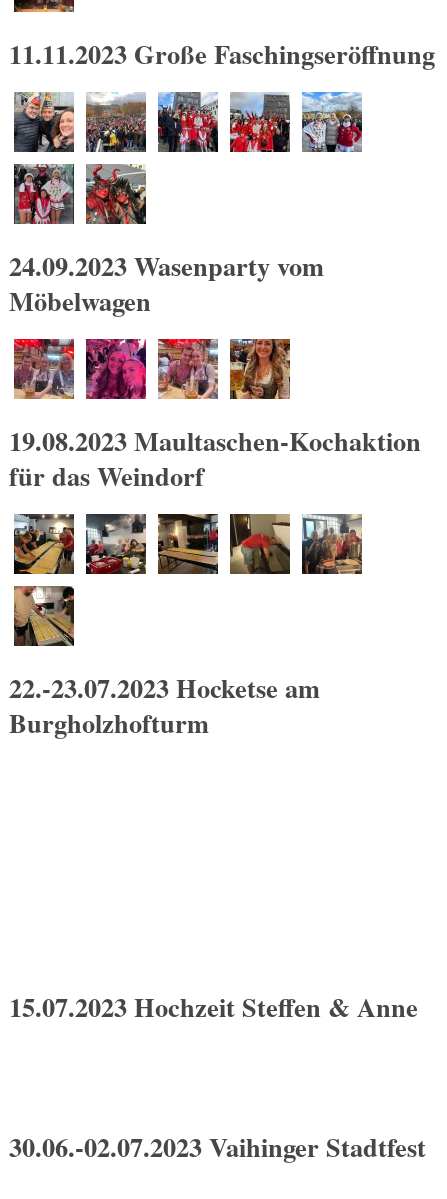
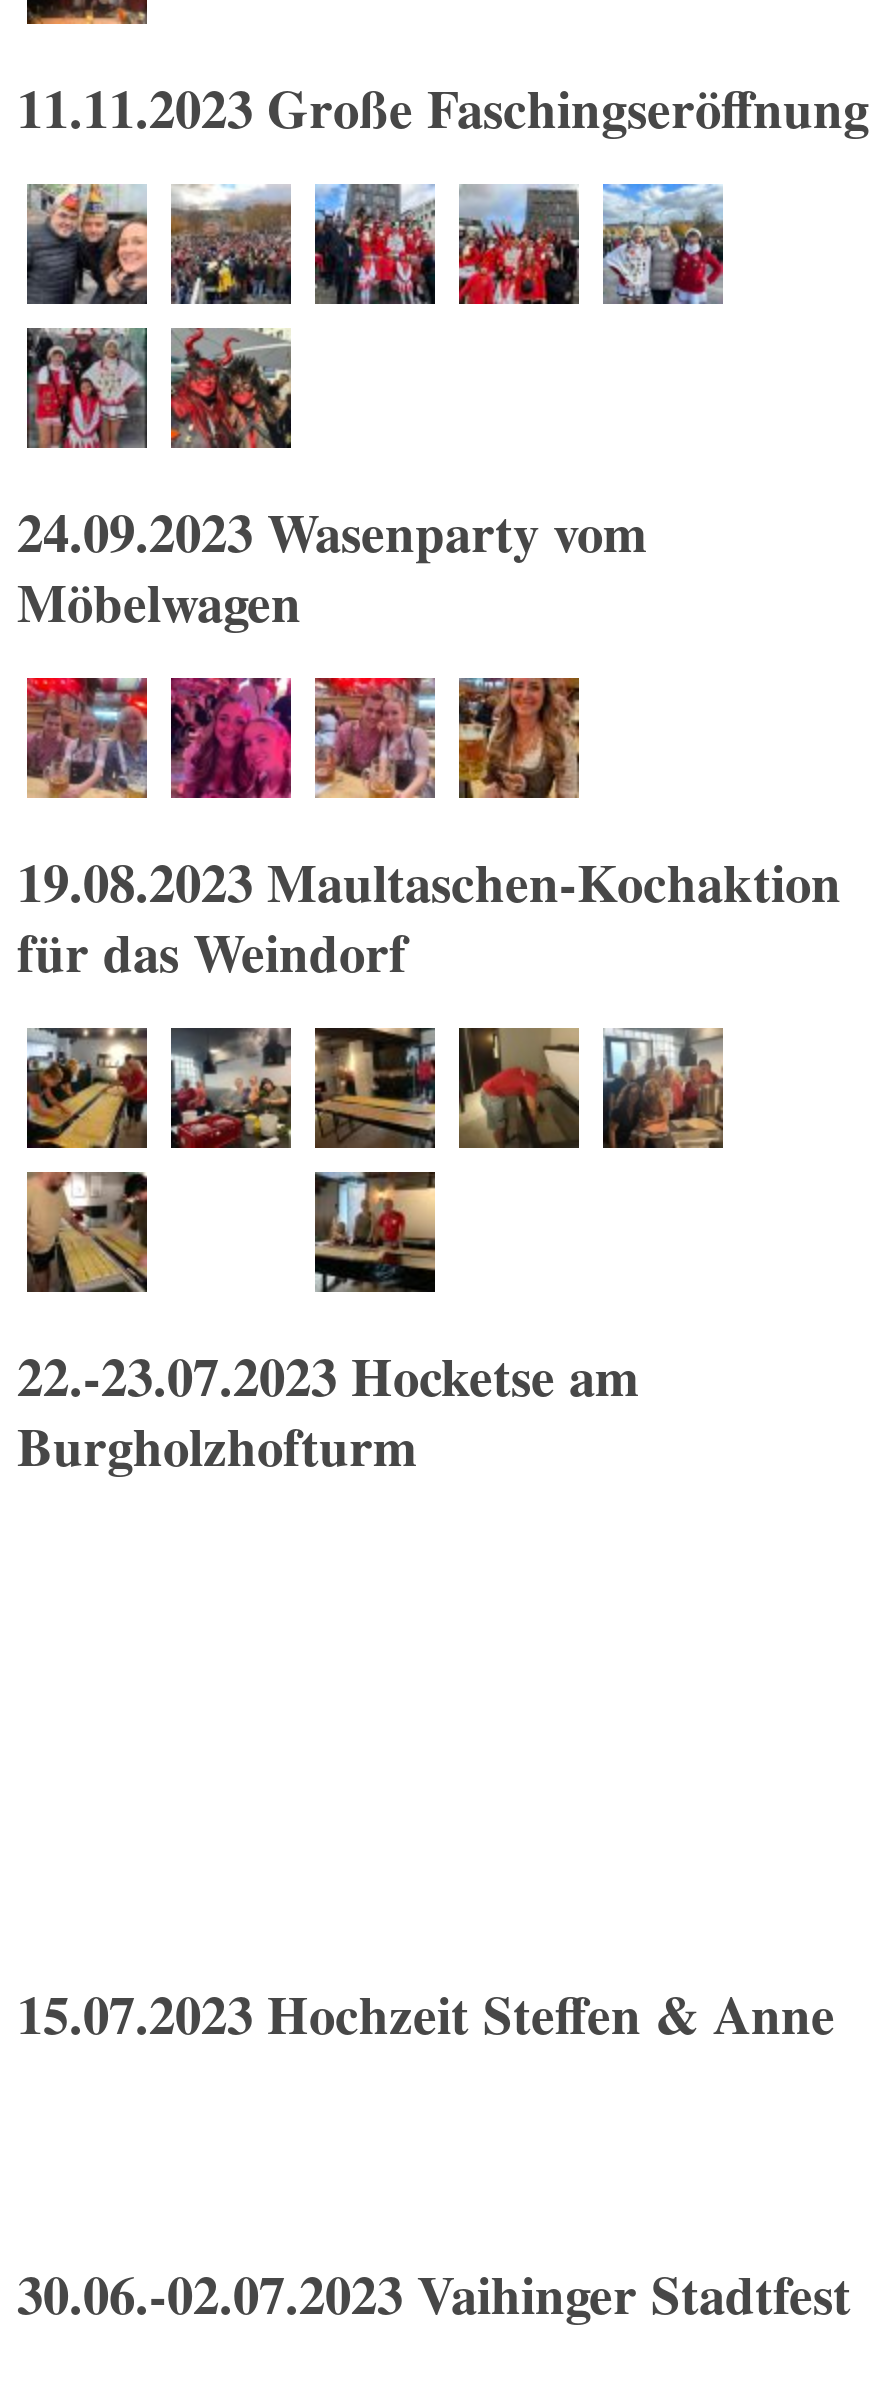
none -> [313,1170,437,1294] [image]

